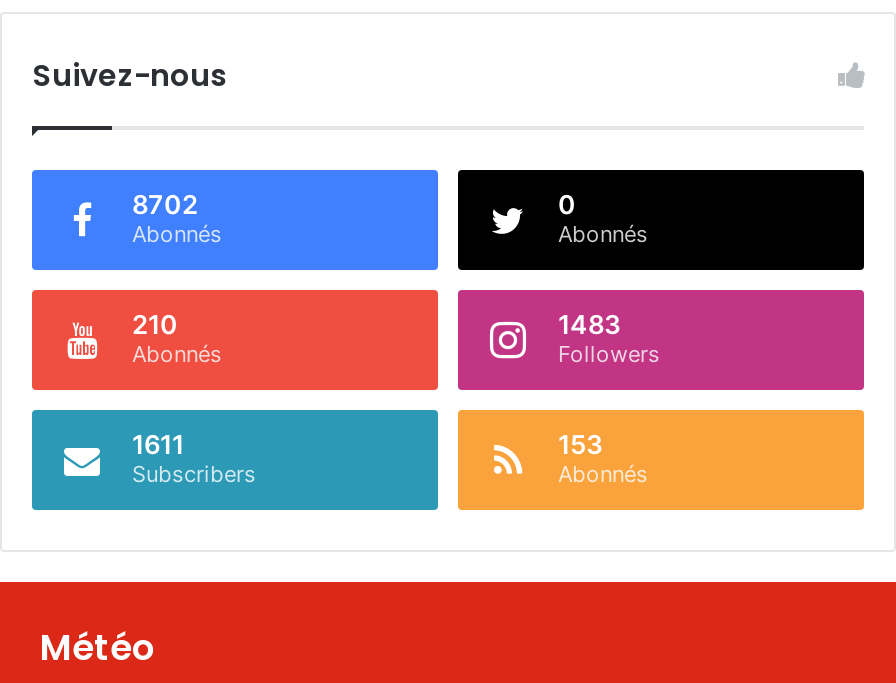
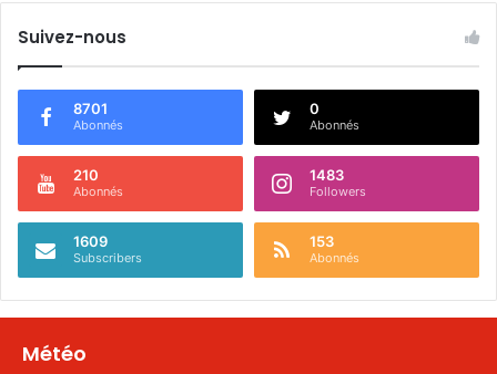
[132,189,198,221] 8702 -> [73,100,108,118] 8701
[132,429,184,461] 1611 -> [73,233,108,251] 1609

